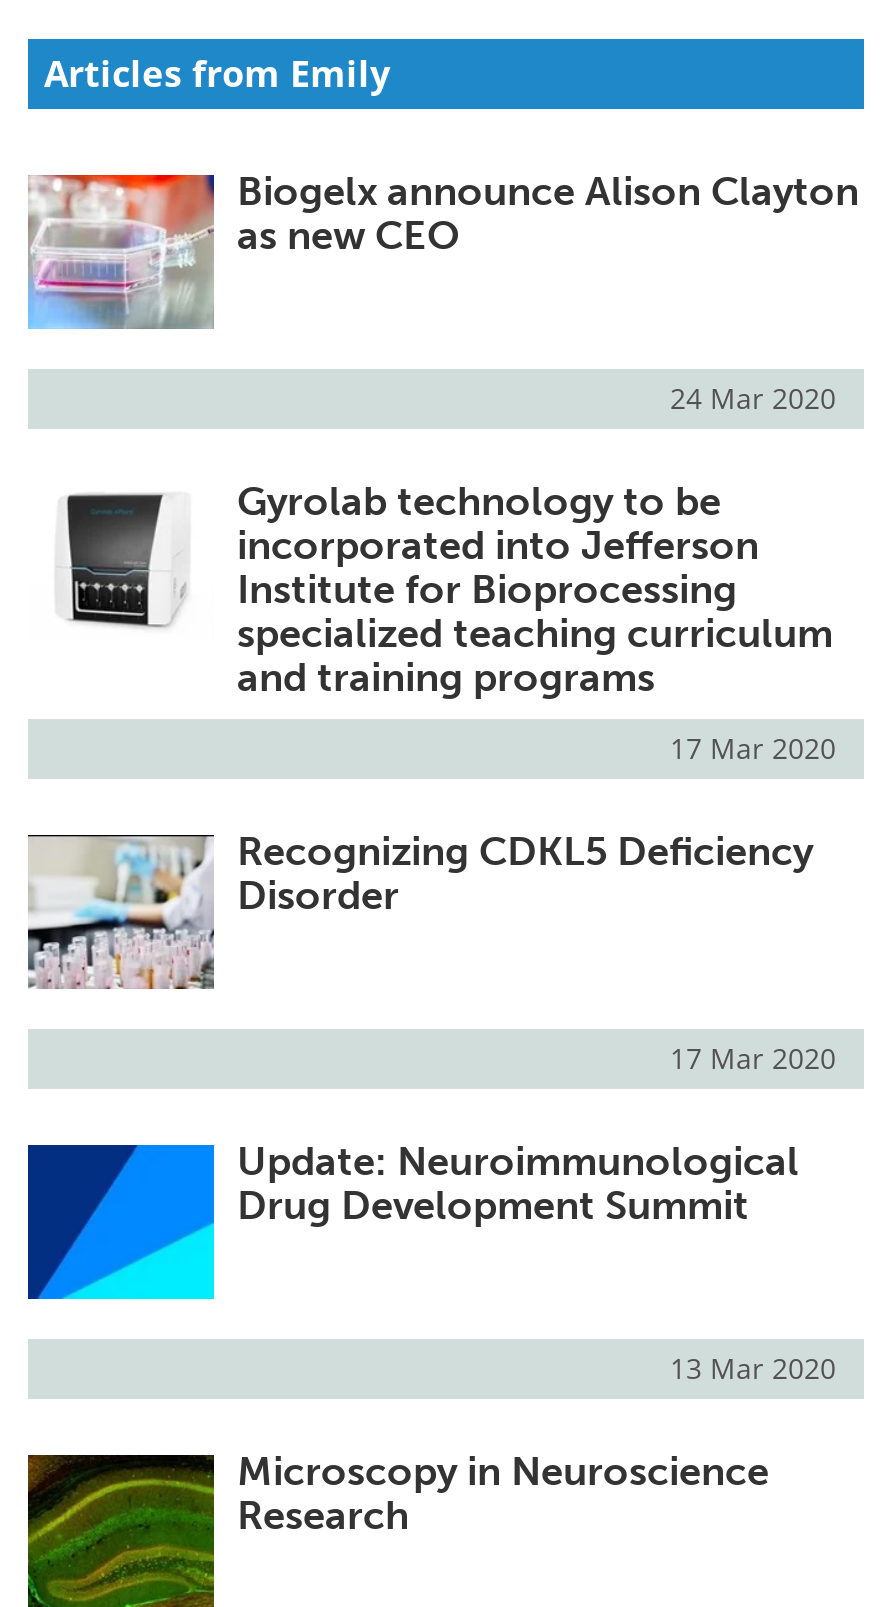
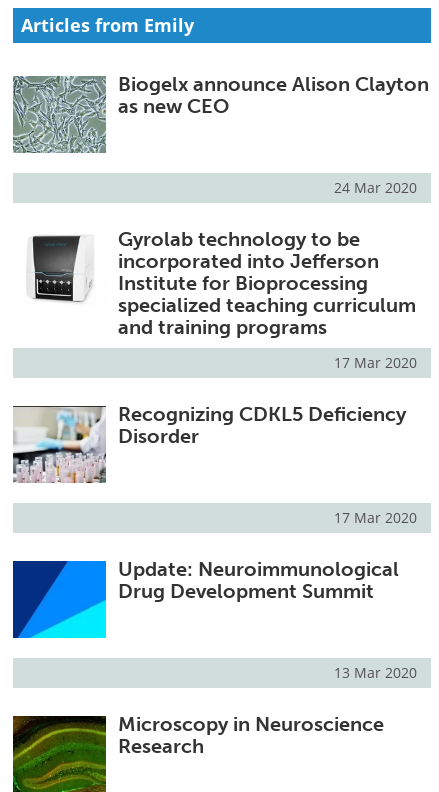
[26,173,214,329] [image] -> [12,75,106,154] [image]

